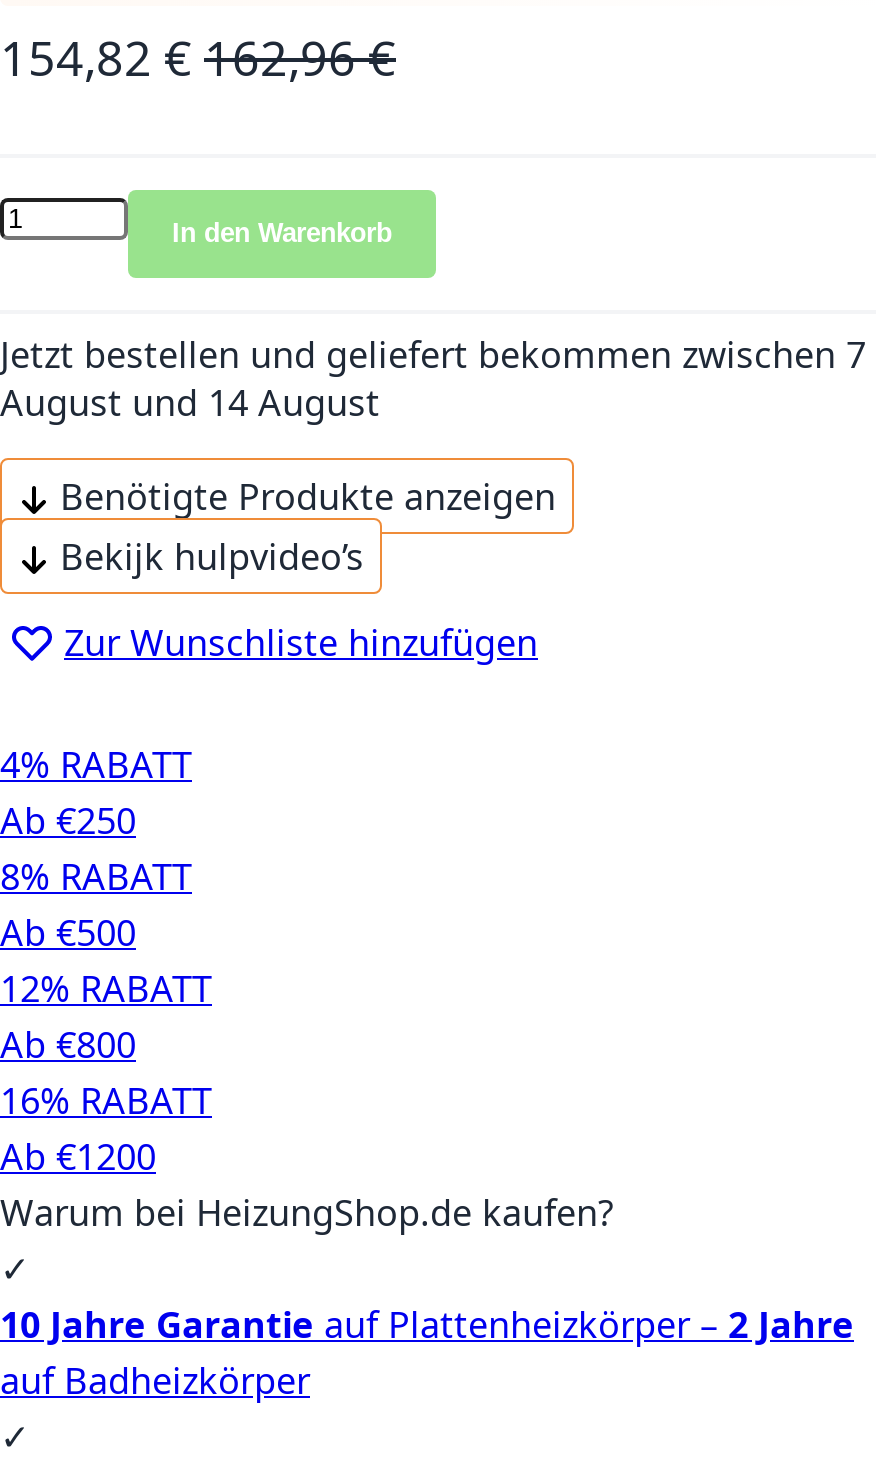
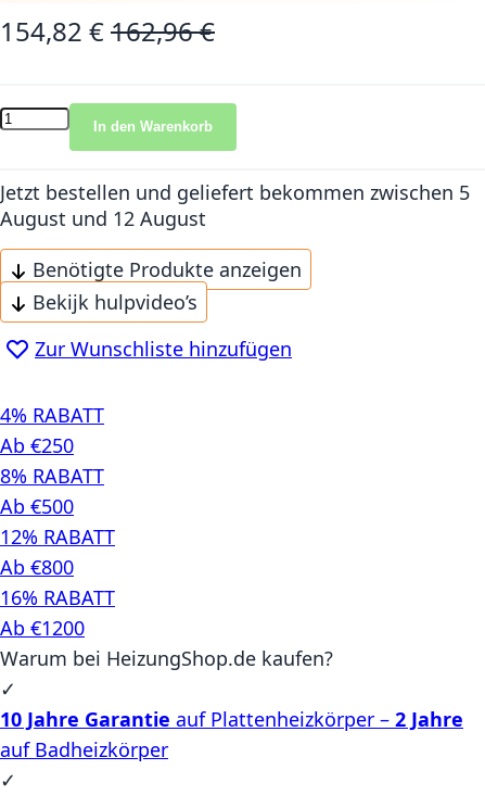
[0,329,866,377] Jetzt bestellen und geliefert bekommen zwischen 7 -> [0,179,470,205] Jetzt bestellen und geliefert bekommen zwischen 5
[0,377,380,425] August und 14 August -> [0,205,206,231] August und 12 August

